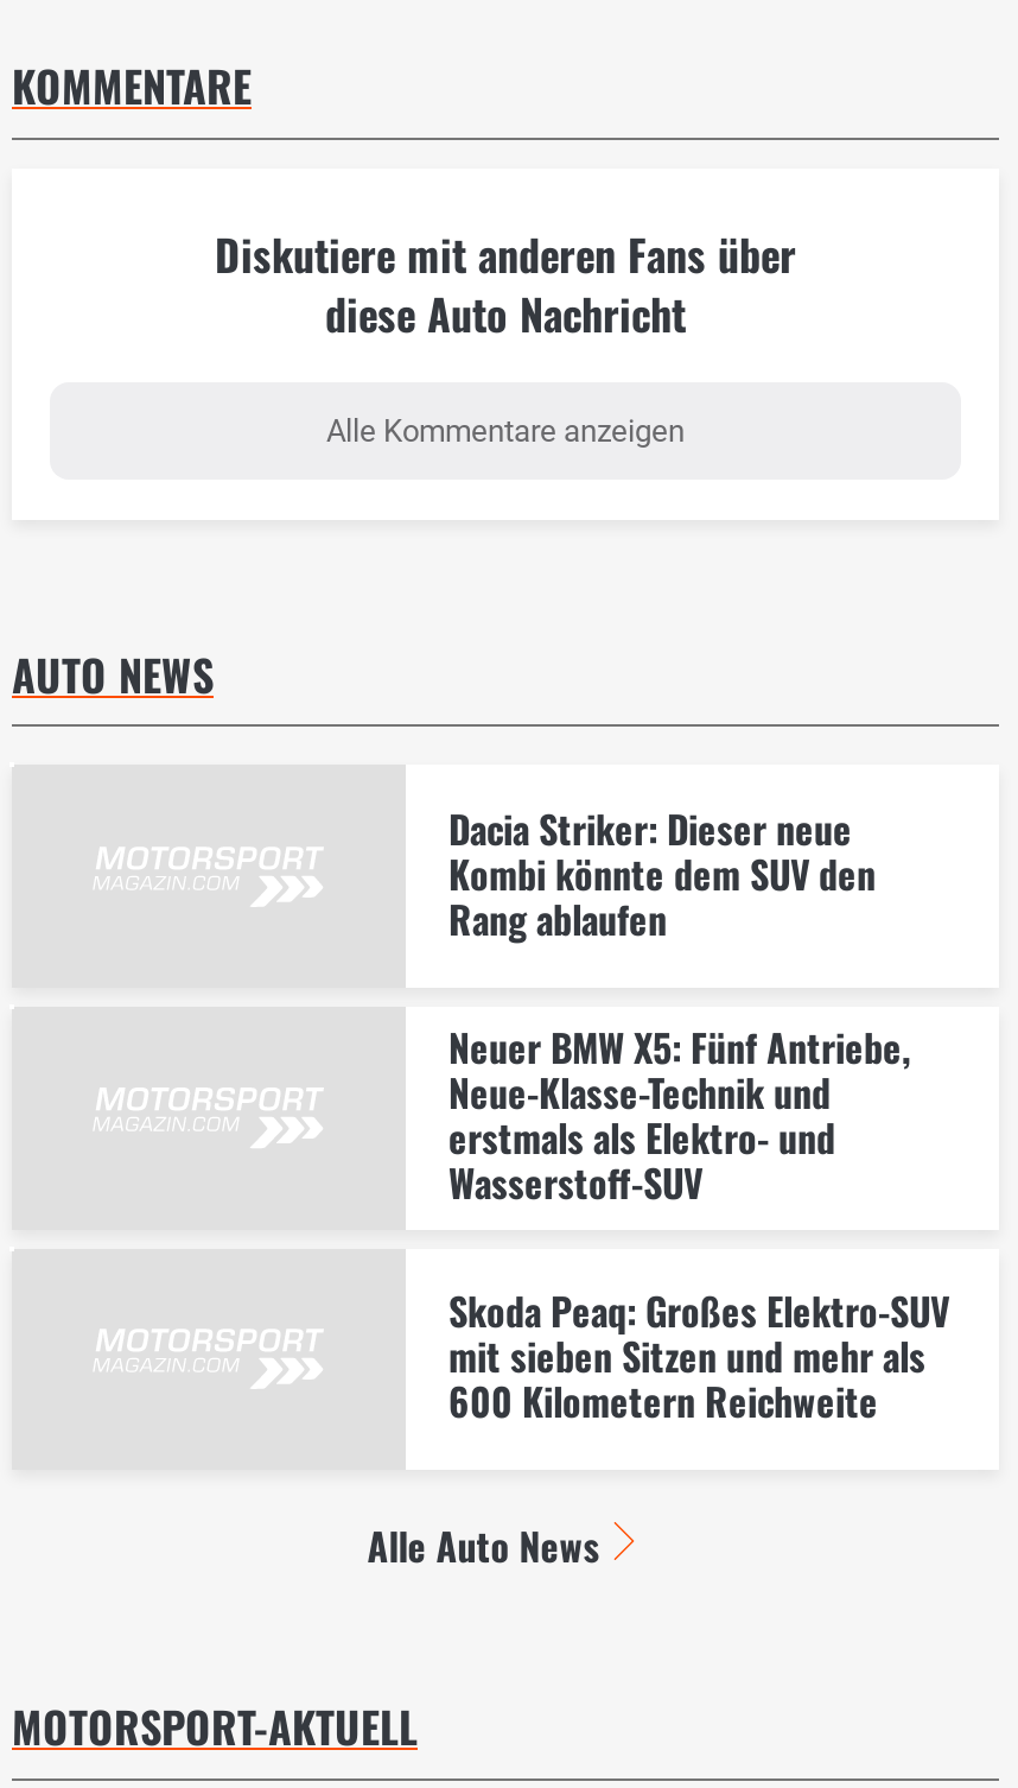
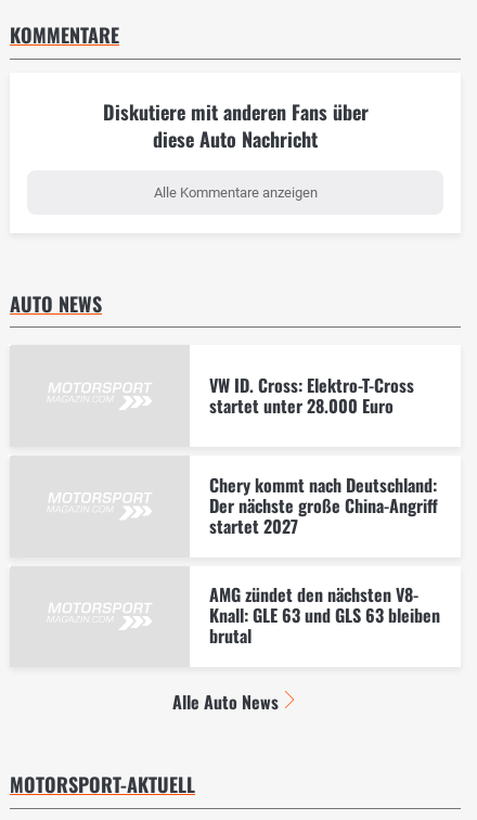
[448,801,876,948] Dacia Striker: Dieser neue | Kombi könnte dem SUV den | Rang ablaufen -> [209,372,414,418] VW ID. Cross: Elektro-T-Cross | startet unter 28.000 Euro
[448,1019,911,1212] Neuer BMW X5: Fünf Antriebe, | Neue-Klasse-Technik und | erstmals als Elektro- und | Wasserstoff-SUV -> [209,472,438,539] Chery kommt nach Deutschland: | Der nächste große China-Angriff | startet 2027
[448,1283,949,1430] Skoda Peaq: Großes Elektro-SUV | mit sieben Sitzen und mehr als | 600 Kilometern Reichweite -> [209,582,440,649] AMG zündet den nächsten V8- | Knall: GLE 63 und GLS 63 bleiben | brutal

